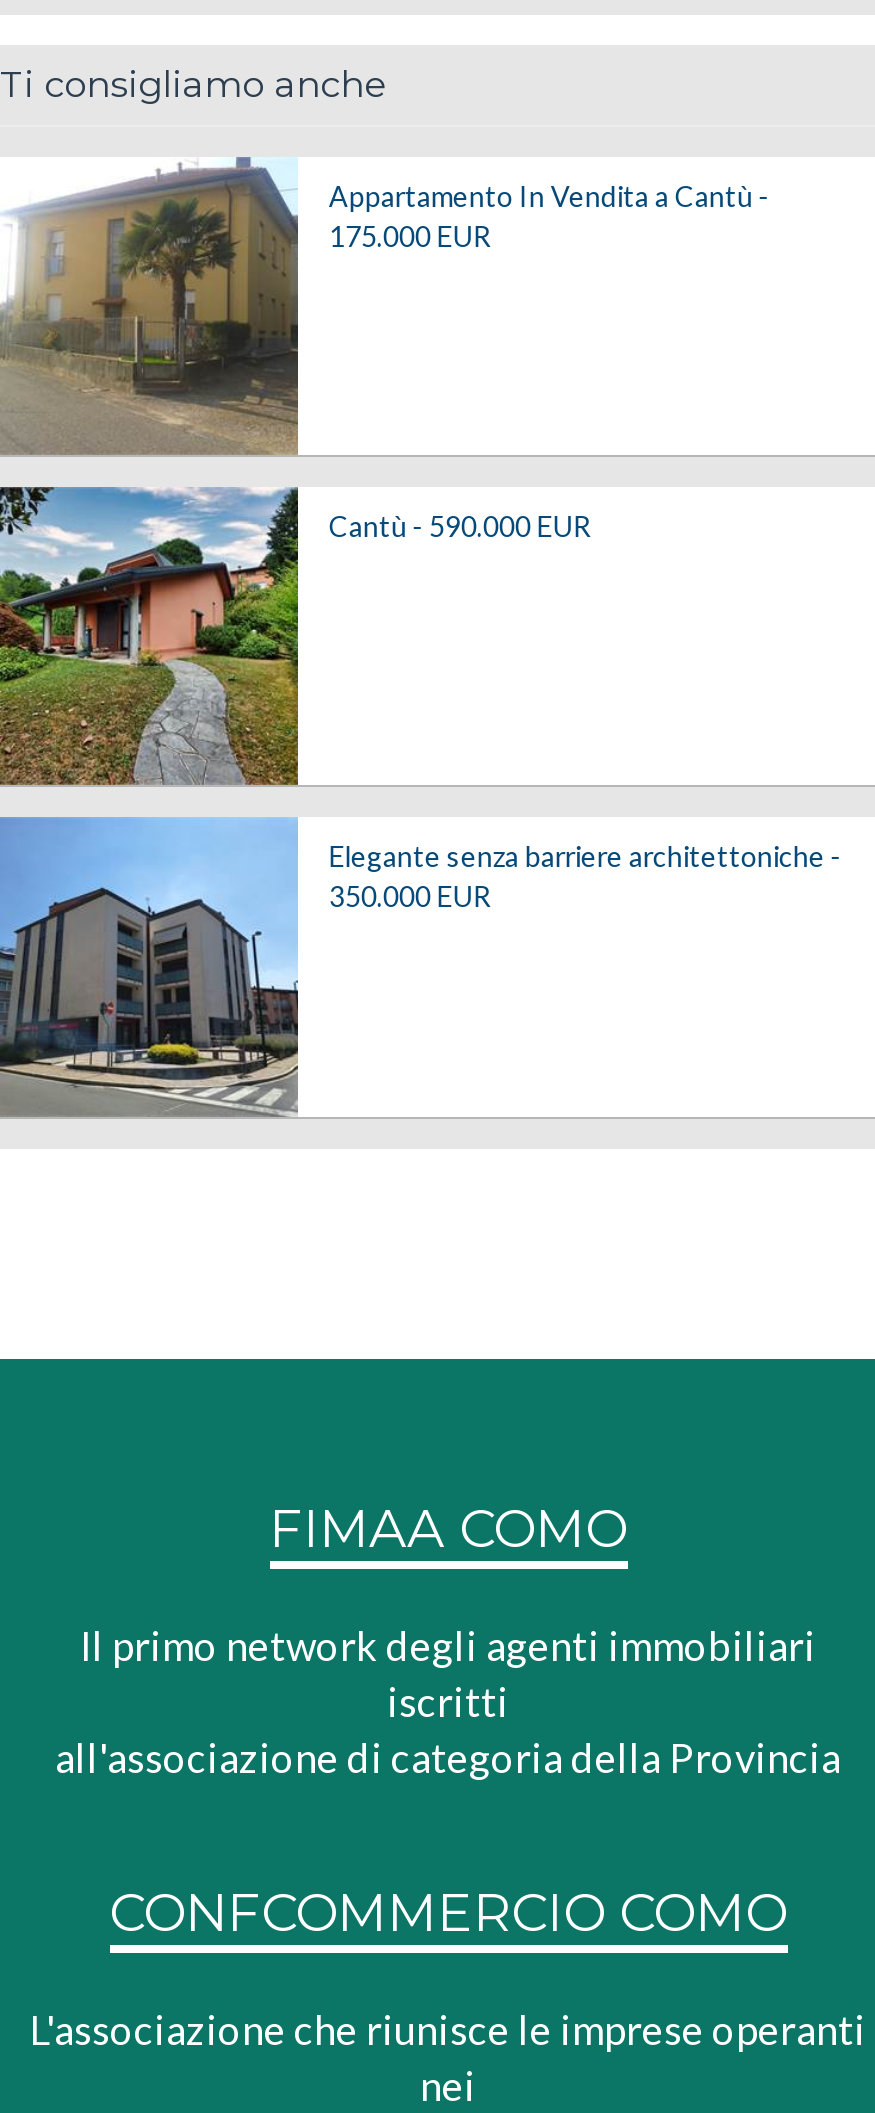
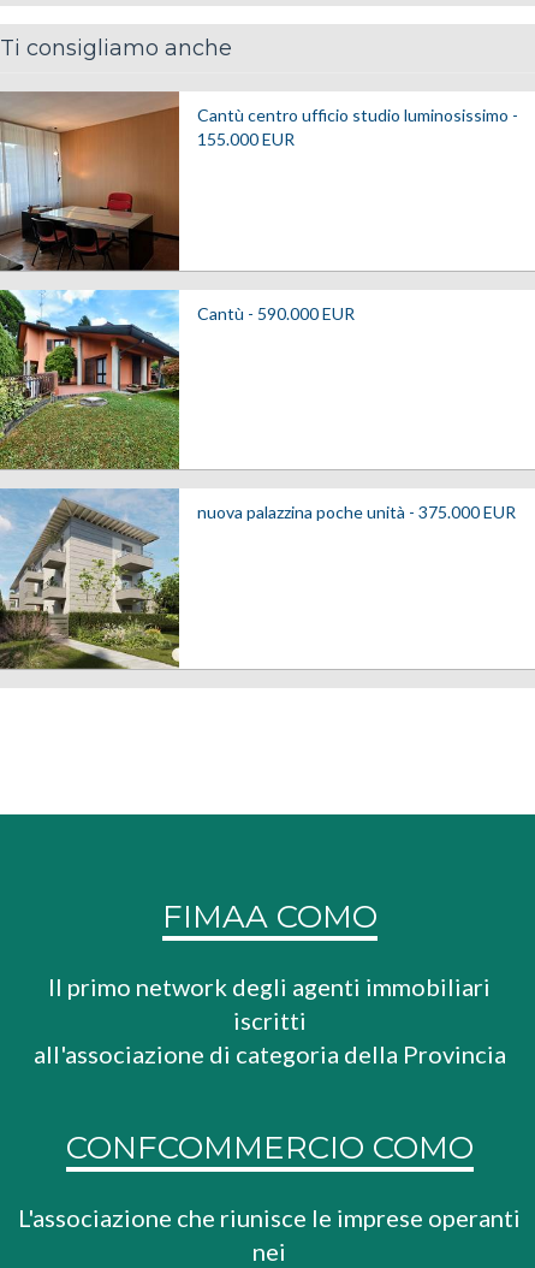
[6,157,769,457] [image] | Appartamento In Vendita a Cantù - | 175.000 EUR -> [4,90,519,271] [image] | Cantù centro ufficio studio luminosissimo - | 155.000 EUR
[6,485,300,785] [image] -> [4,289,180,469] [image]
[6,819,841,1117] [image] | Elegante senza barriere architettoniche - | 350.000 EUR -> [4,490,516,669] [image] | nuova palazzina poche unità - 375.000 EUR

